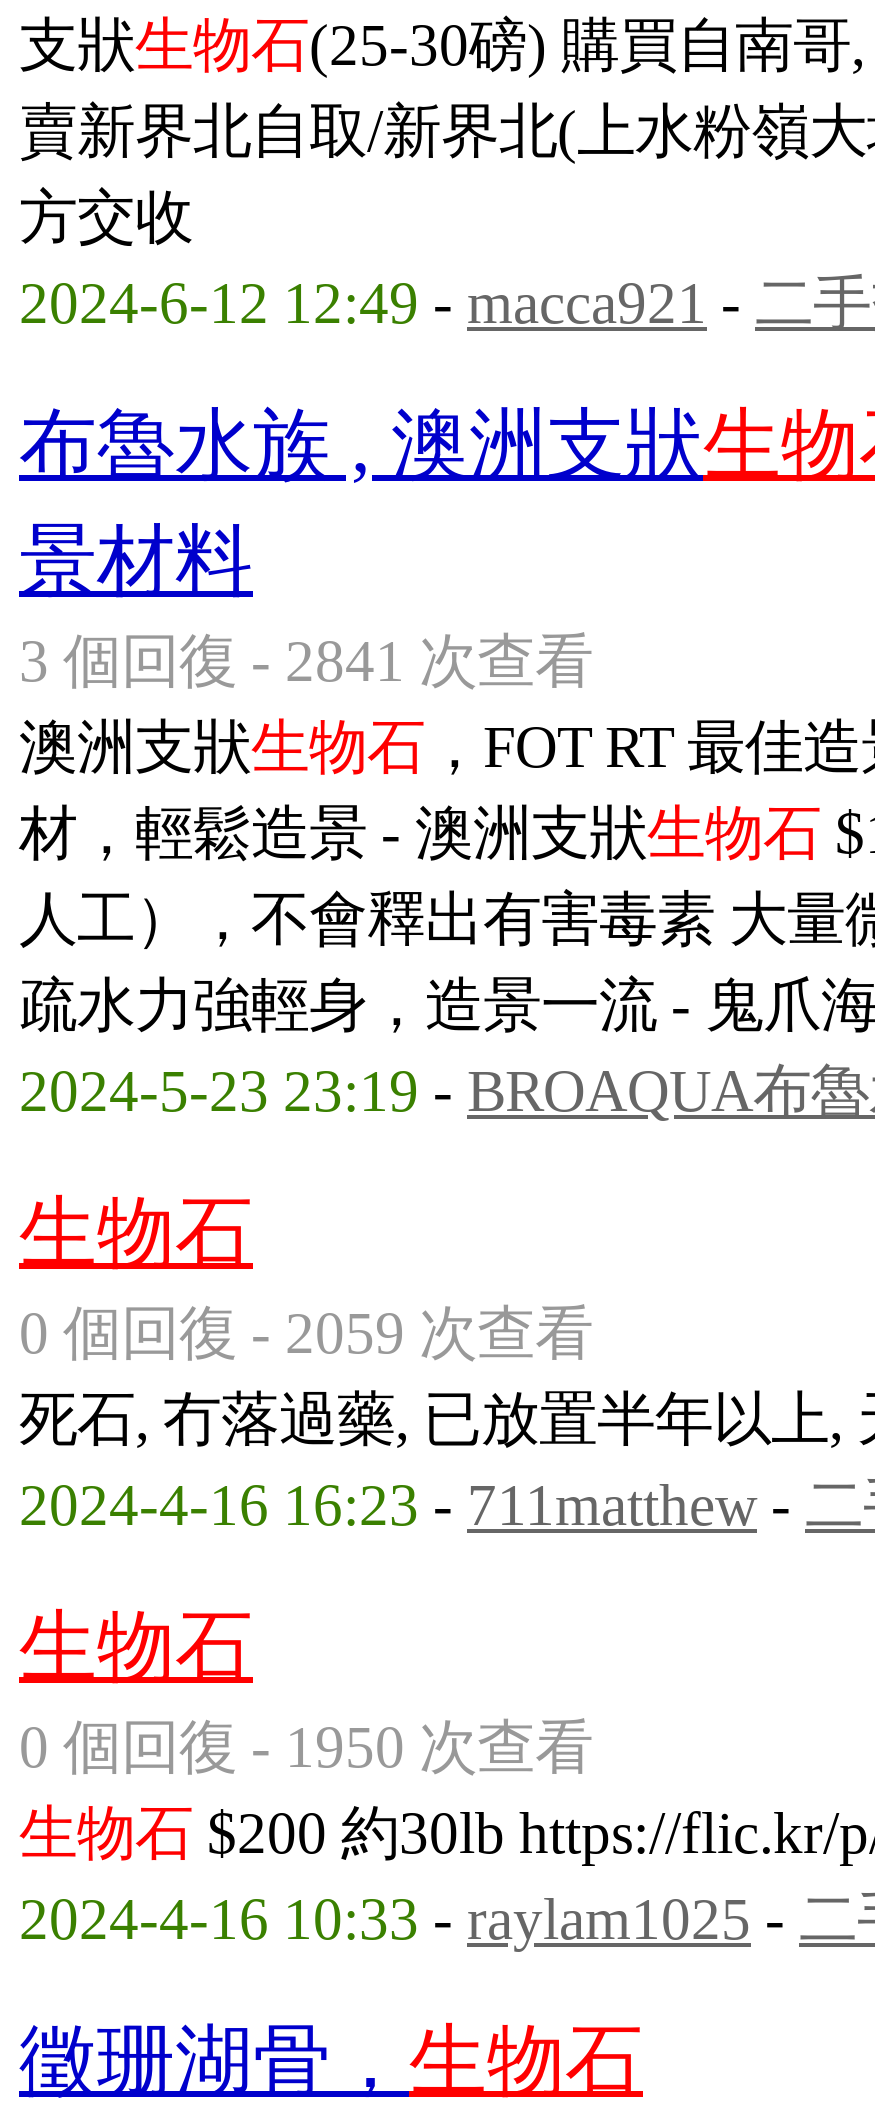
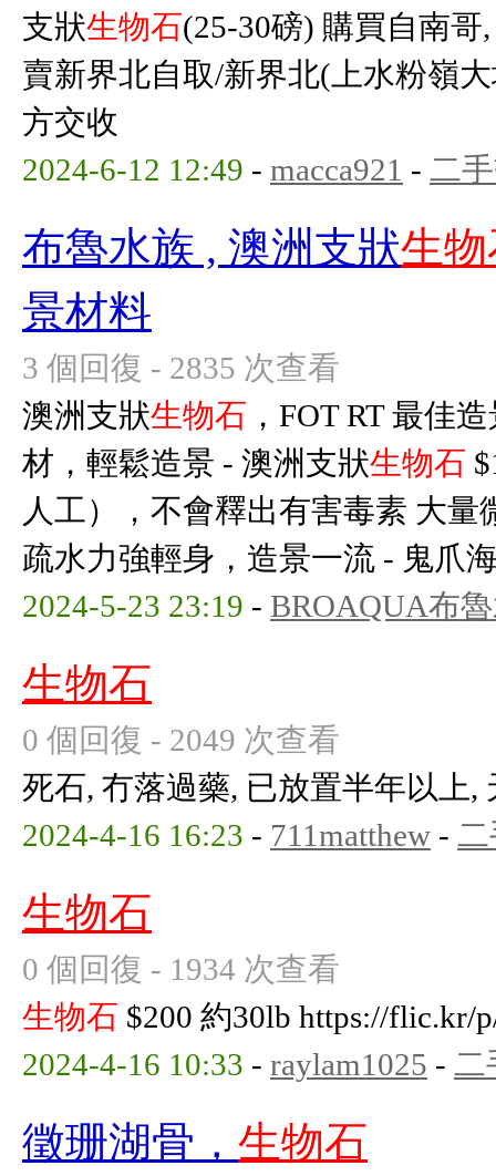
[19,629,593,693] 3 個回復 - 2841 次查看 -> [22,350,340,385] 3 個回復 - 2835 次查看
[19,1301,593,1365] 0 個回復 - 2059 次查看 -> [22,722,340,757] 0 個回復 - 2049 次查看
[19,1715,593,1779] 0 個回復 - 1950 次查看 -> [22,951,340,987] 0 個回復 - 1934 次查看

